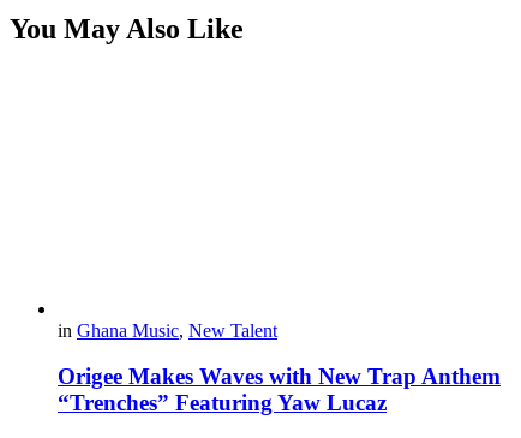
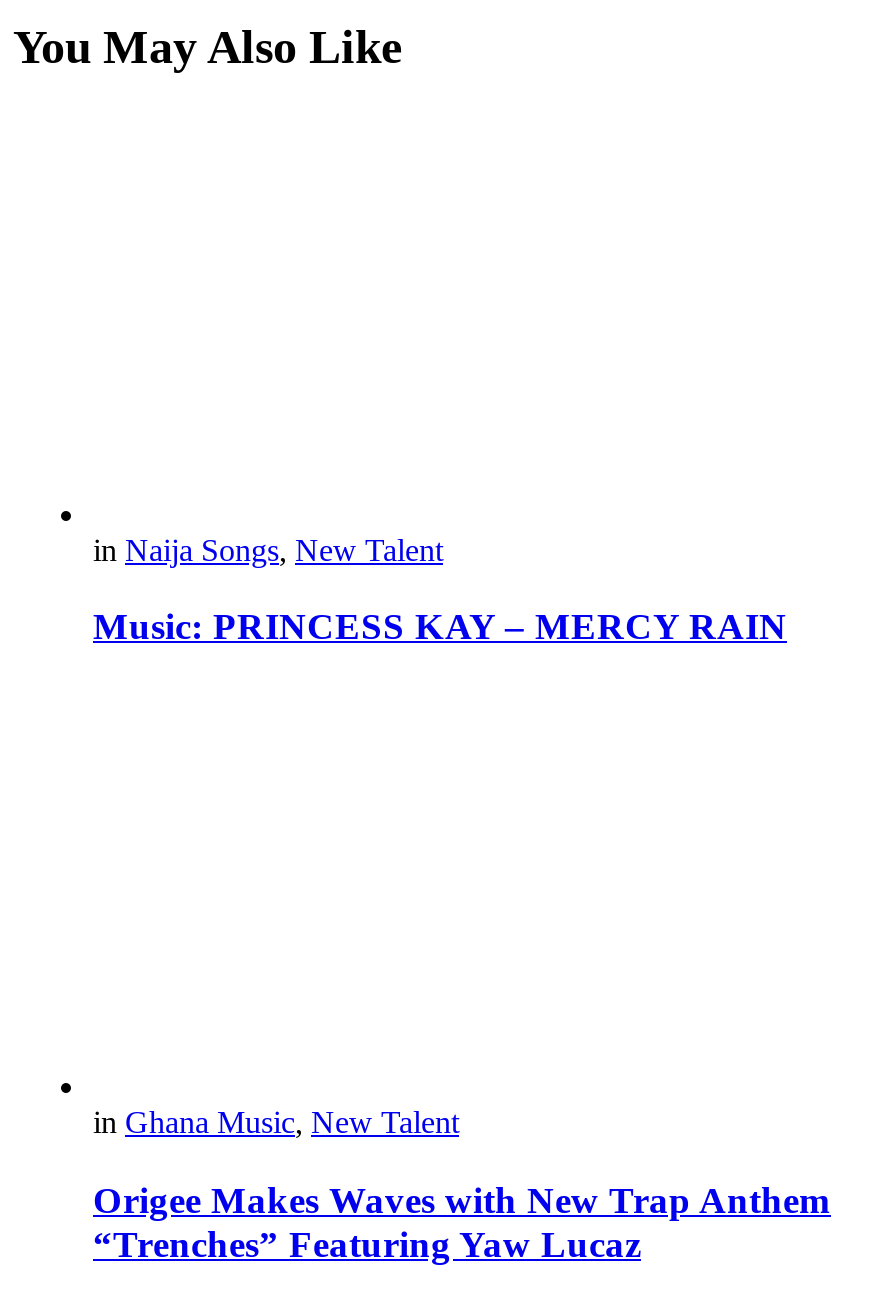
none -> [93,532,787,647] in Naija Songs, New Talent | Music: PRINCESS KAY – MERCY RAIN

